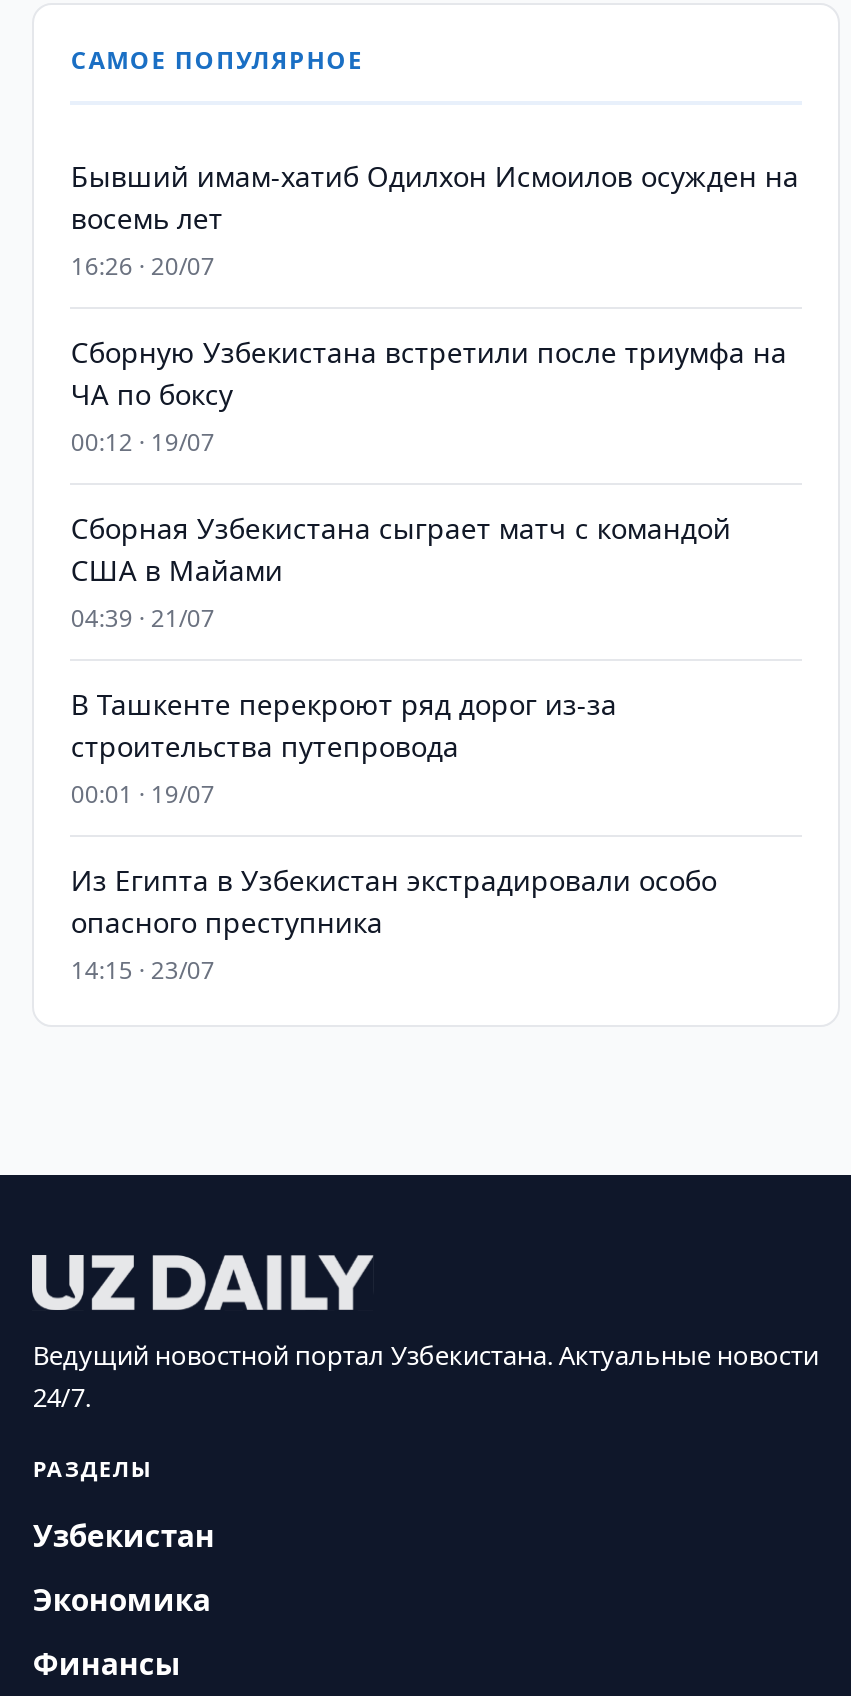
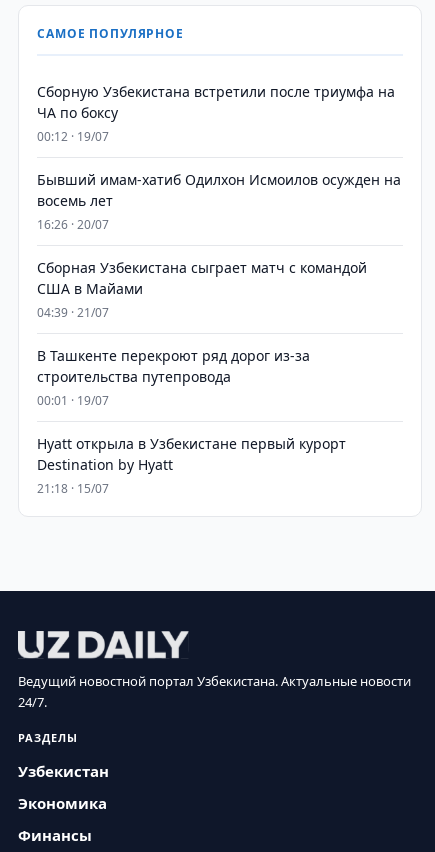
moved [71,157,799,283] -> [37,170,401,233]: Бывший имам-хатиб Одилхон Исмоилов осужден на | восемь лет | 16:26 · 20/07
moved [71,333,787,459] -> [37,82,395,145]: Сборную Узбекистана встретили после триумфа на | ЧА по боксу | 00:12 · 19/07
[71,861,717,987] Из Египта в Узбекистан экстрадировали особо | опасного преступника | 14:15 · 23/07 -> [37,434,346,497] Hyatt открыла в Узбекистане первый курорт | Destination by Hyatt | 21:18 · 15/07

